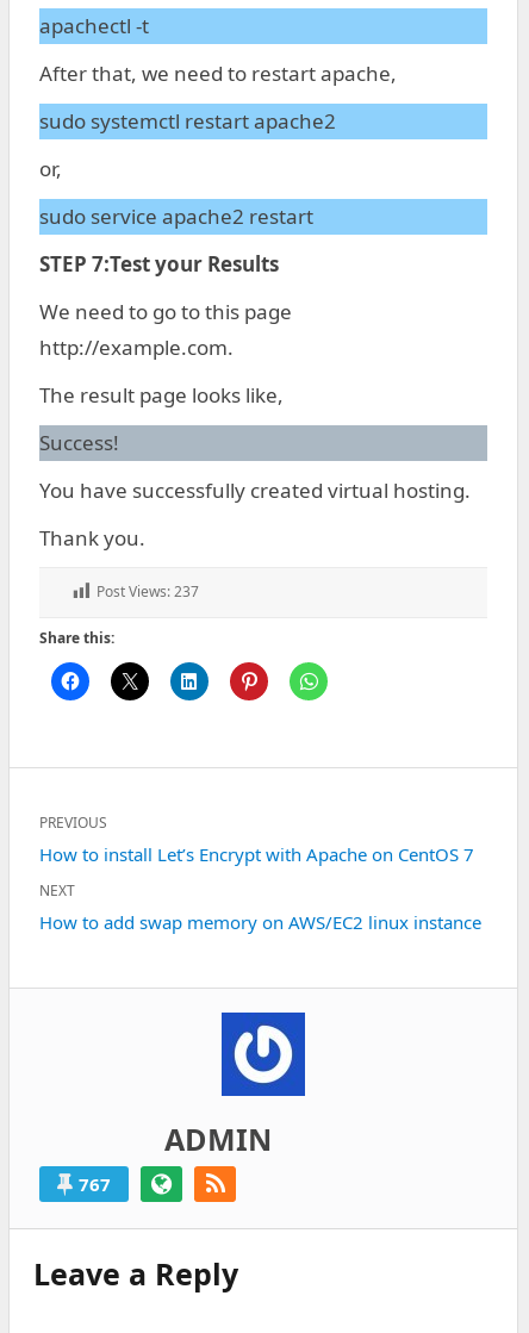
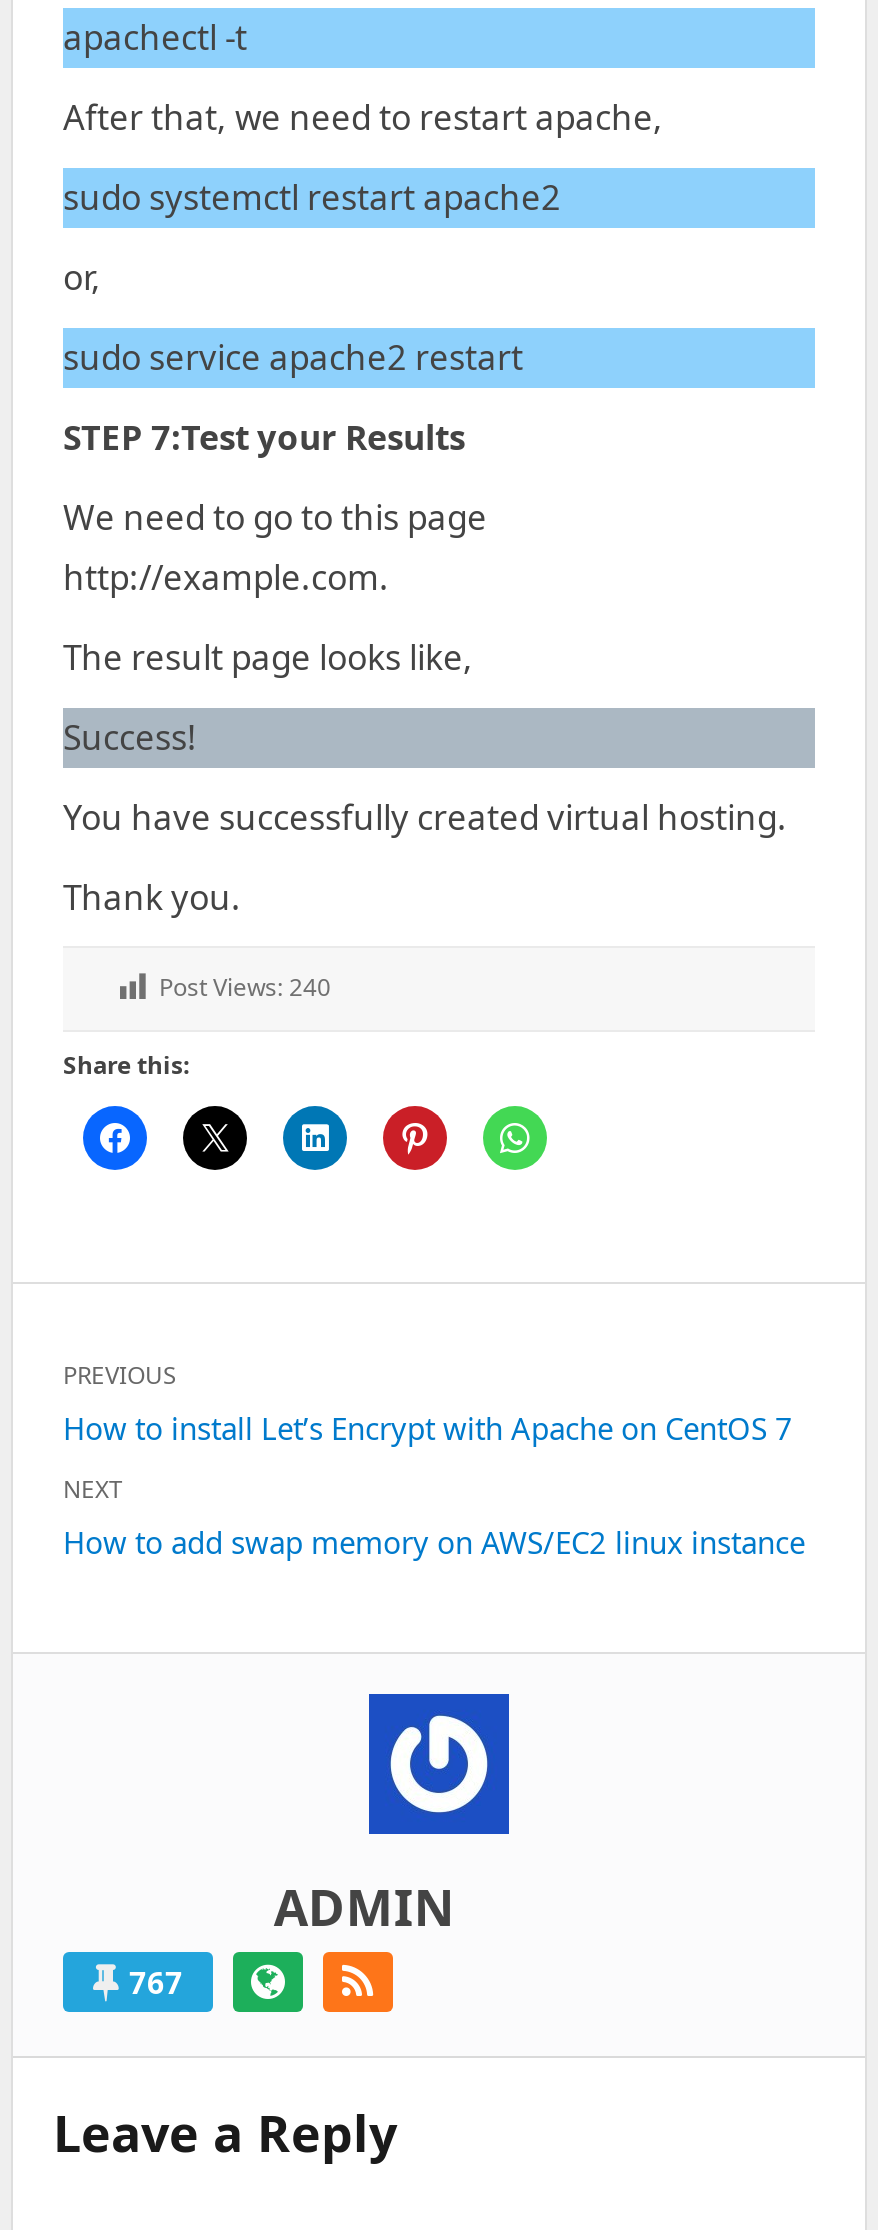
[97,581,199,601] Post Views: 237 -> [159,970,331,1004] Post Views: 240

